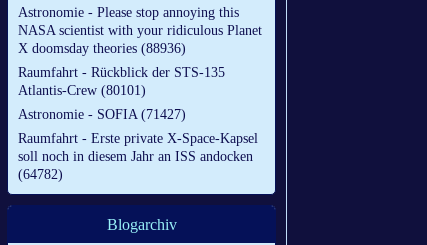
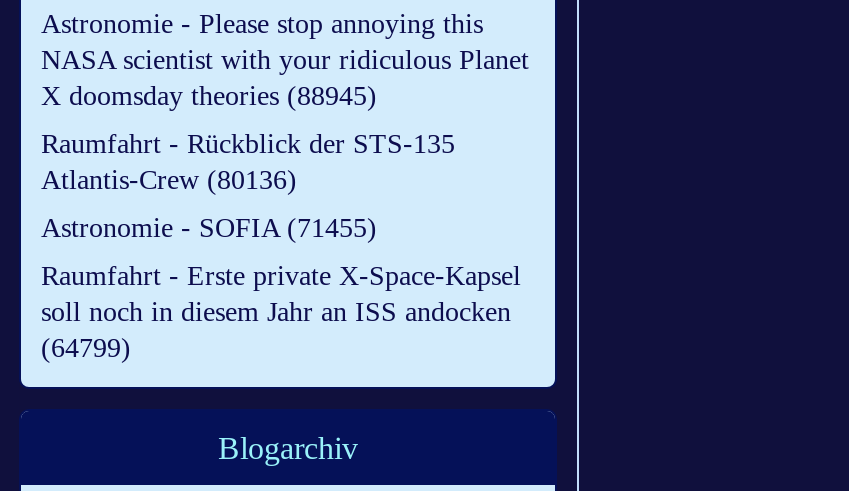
[18,41,186,56] X doomsday theories (88936) -> [41,81,377,111] X doomsday theories (88945)
[18,83,146,98] Atlantis-Crew (80101) -> [41,165,297,195] Atlantis-Crew (80136)
[18,107,186,122] Astronomie - SOFIA (71427) -> [41,213,377,243] Astronomie - SOFIA (71455)
[18,167,63,182] (64782) -> [41,333,131,363] (64799)

